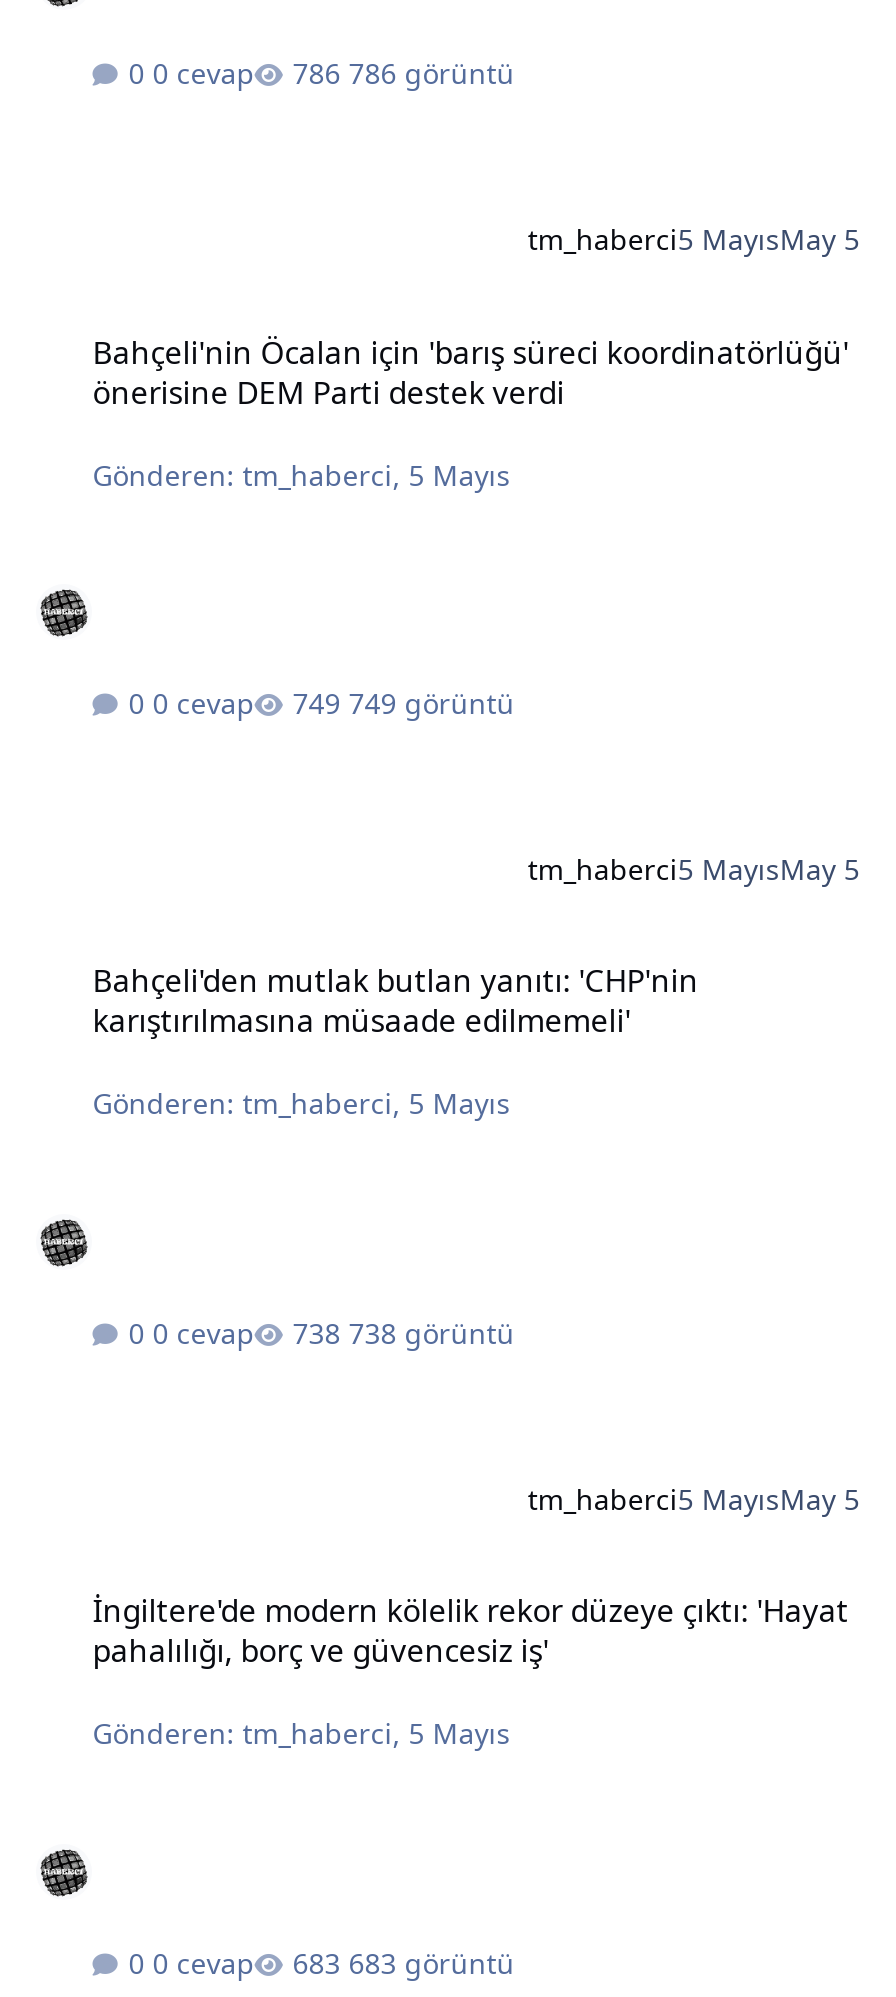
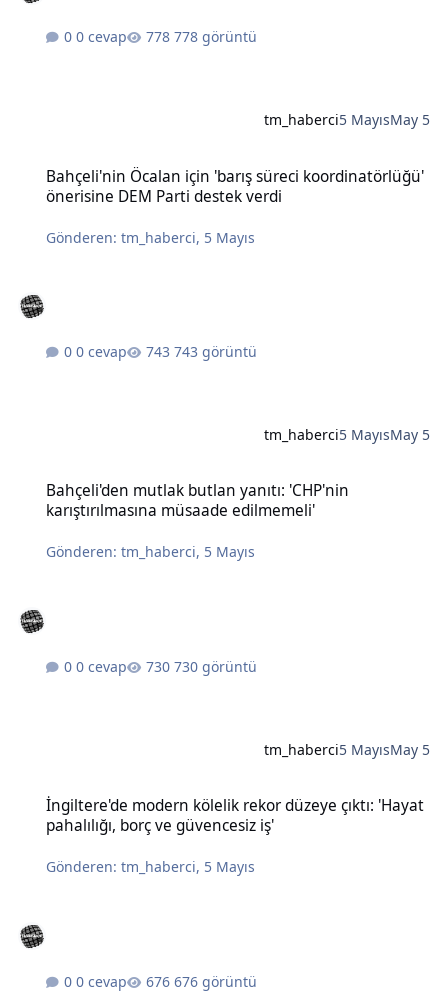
[348,54,514,92] 786 görüntü -> [174,27,257,46] 778 görüntü
[348,684,514,722] 749 görüntü -> [174,342,257,361] 743 görüntü
[348,1314,514,1352] 738 görüntü -> [174,657,257,676] 730 görüntü
[348,1944,514,1982] 683 görüntü -> [174,972,257,991] 676 görüntü

